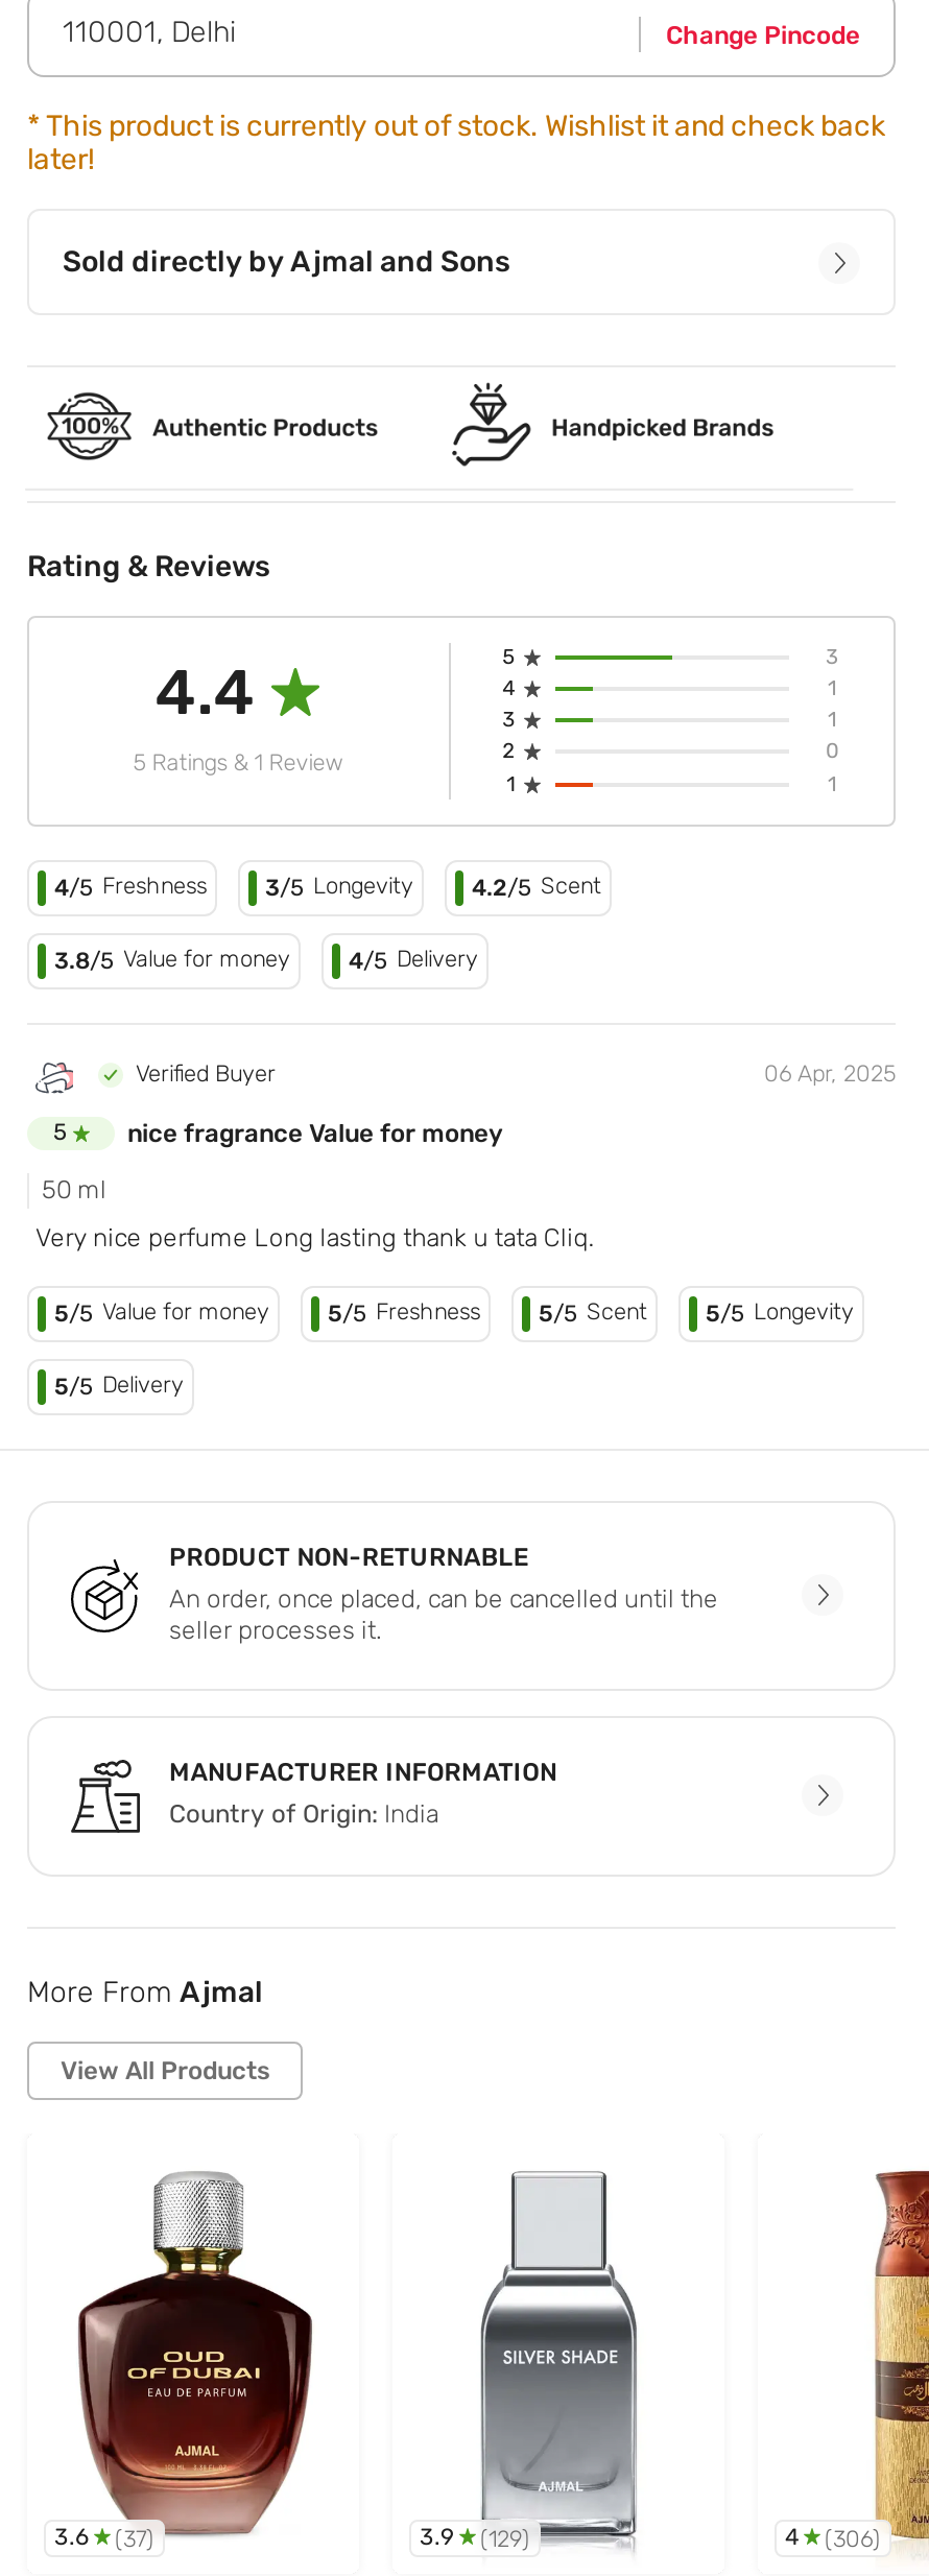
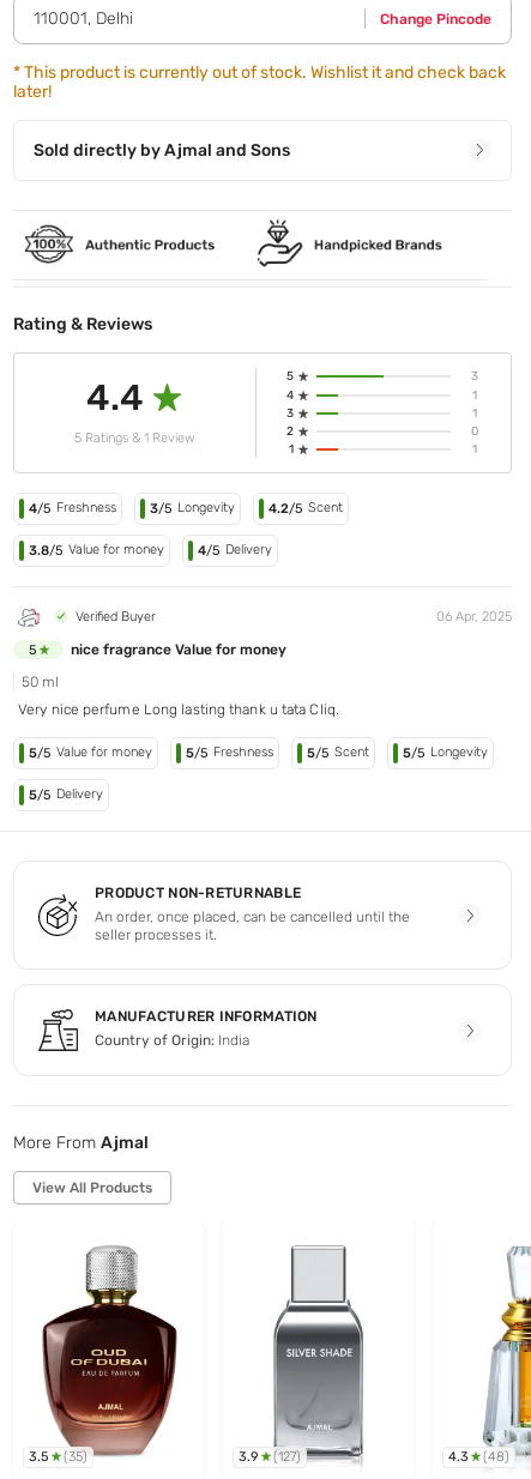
[785,2171,923,2552] [image] | 4 | (306) -> [448,1246,527,1465] [image] | 4.3 | (48)
[54,2524,90,2551] 3.6 -> [29,1449,49,1464] 3.5
[115,2525,154,2552] (37) -> [64,1450,88,1465] (35)
[420,2524,530,2552] 3.9 (129) -> [239,1449,301,1465] 3.9 (127)

